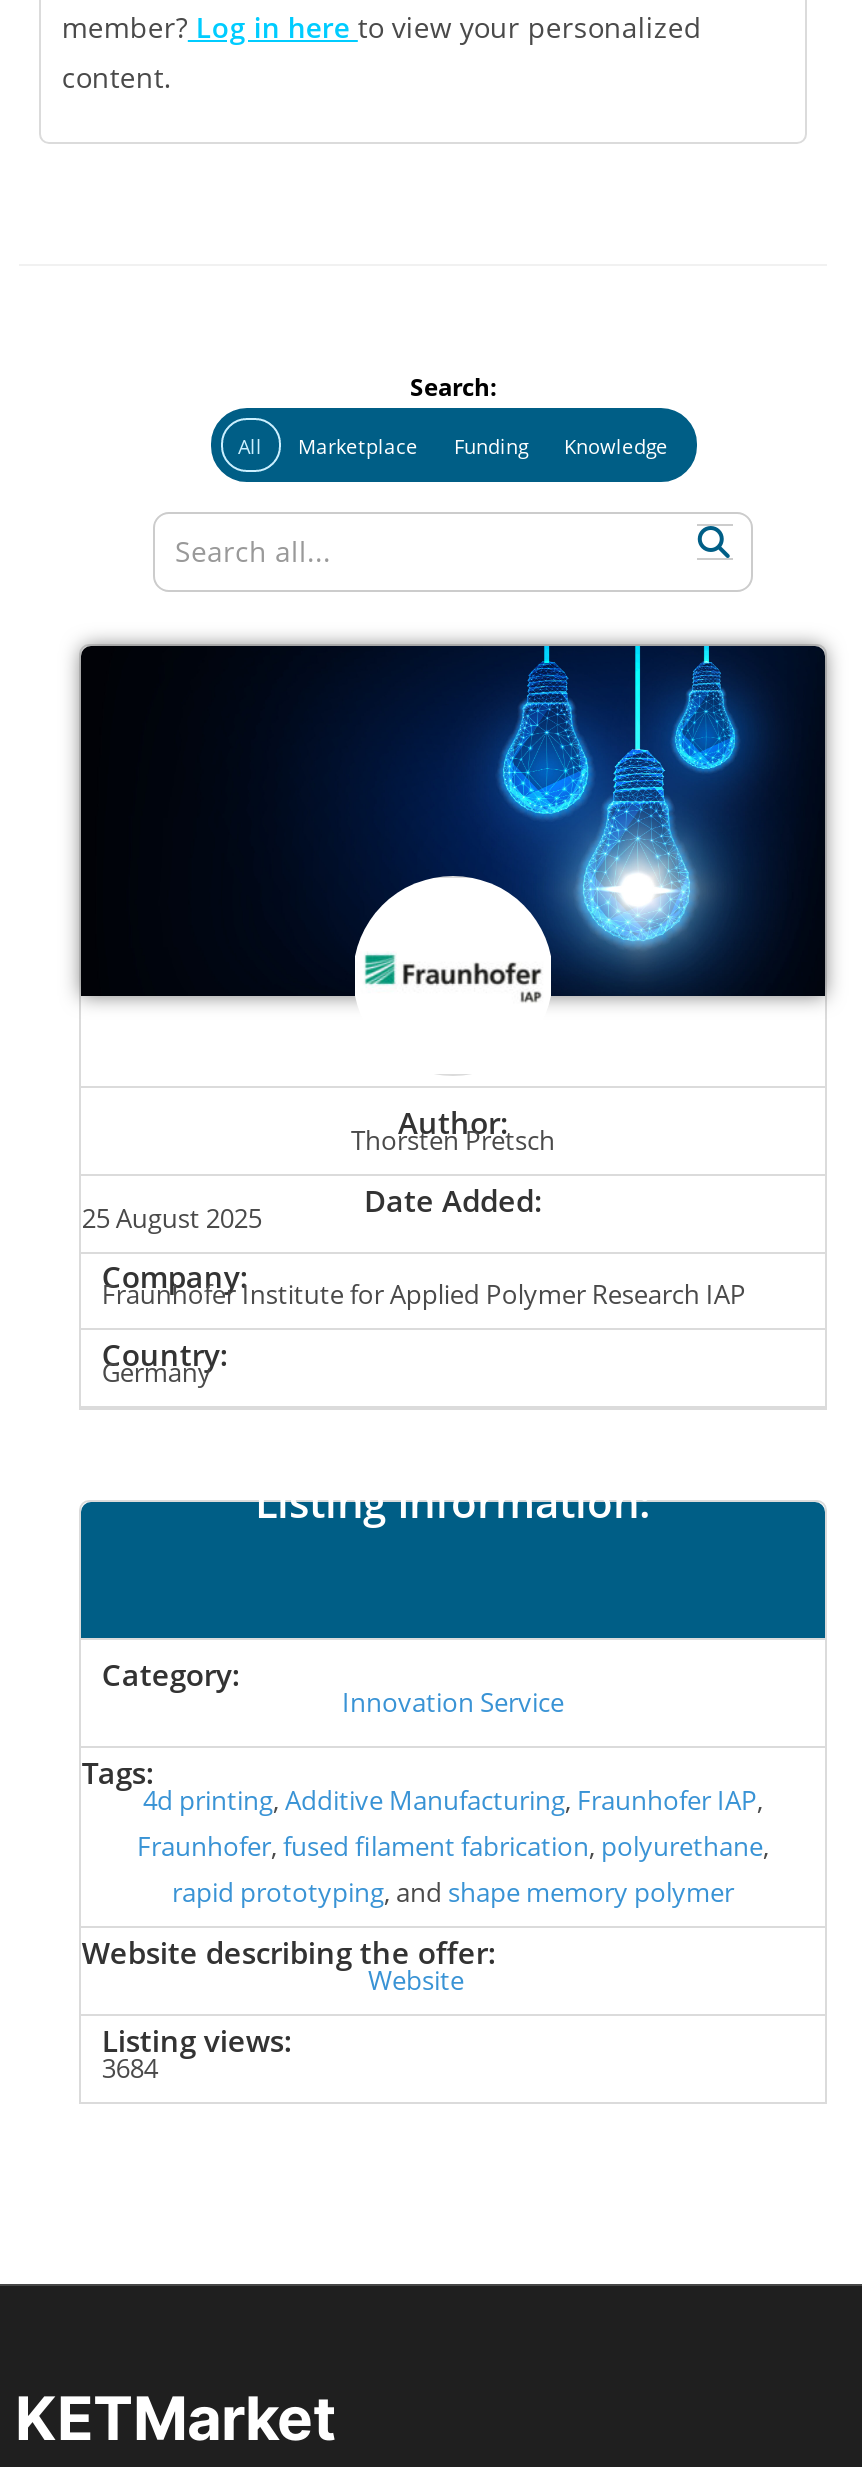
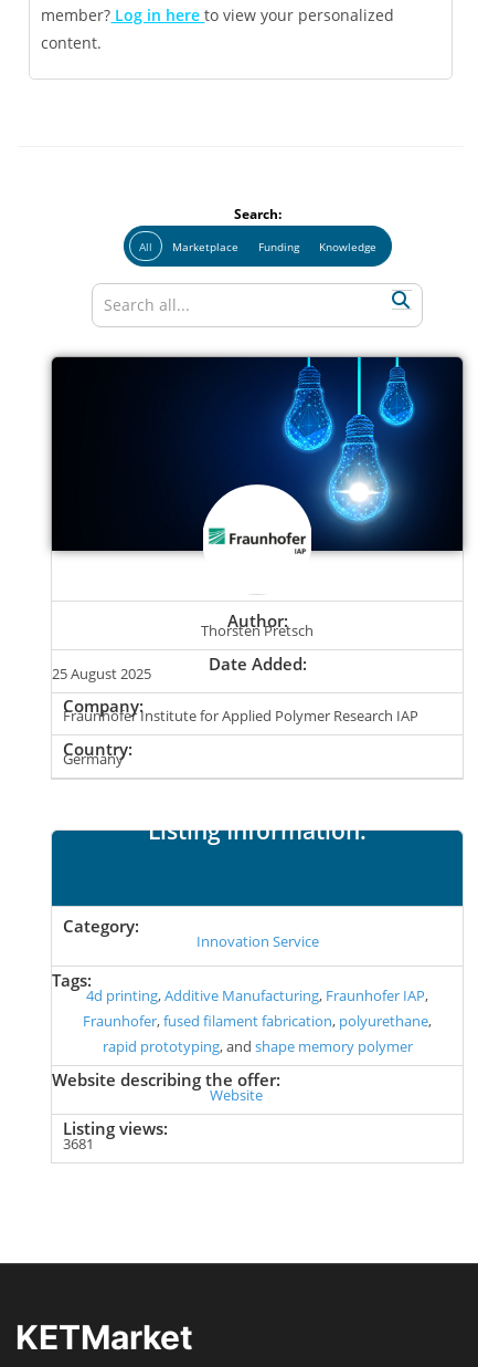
[102,2050,158,2086] 3684 -> [63,1133,94,1153] 3681

